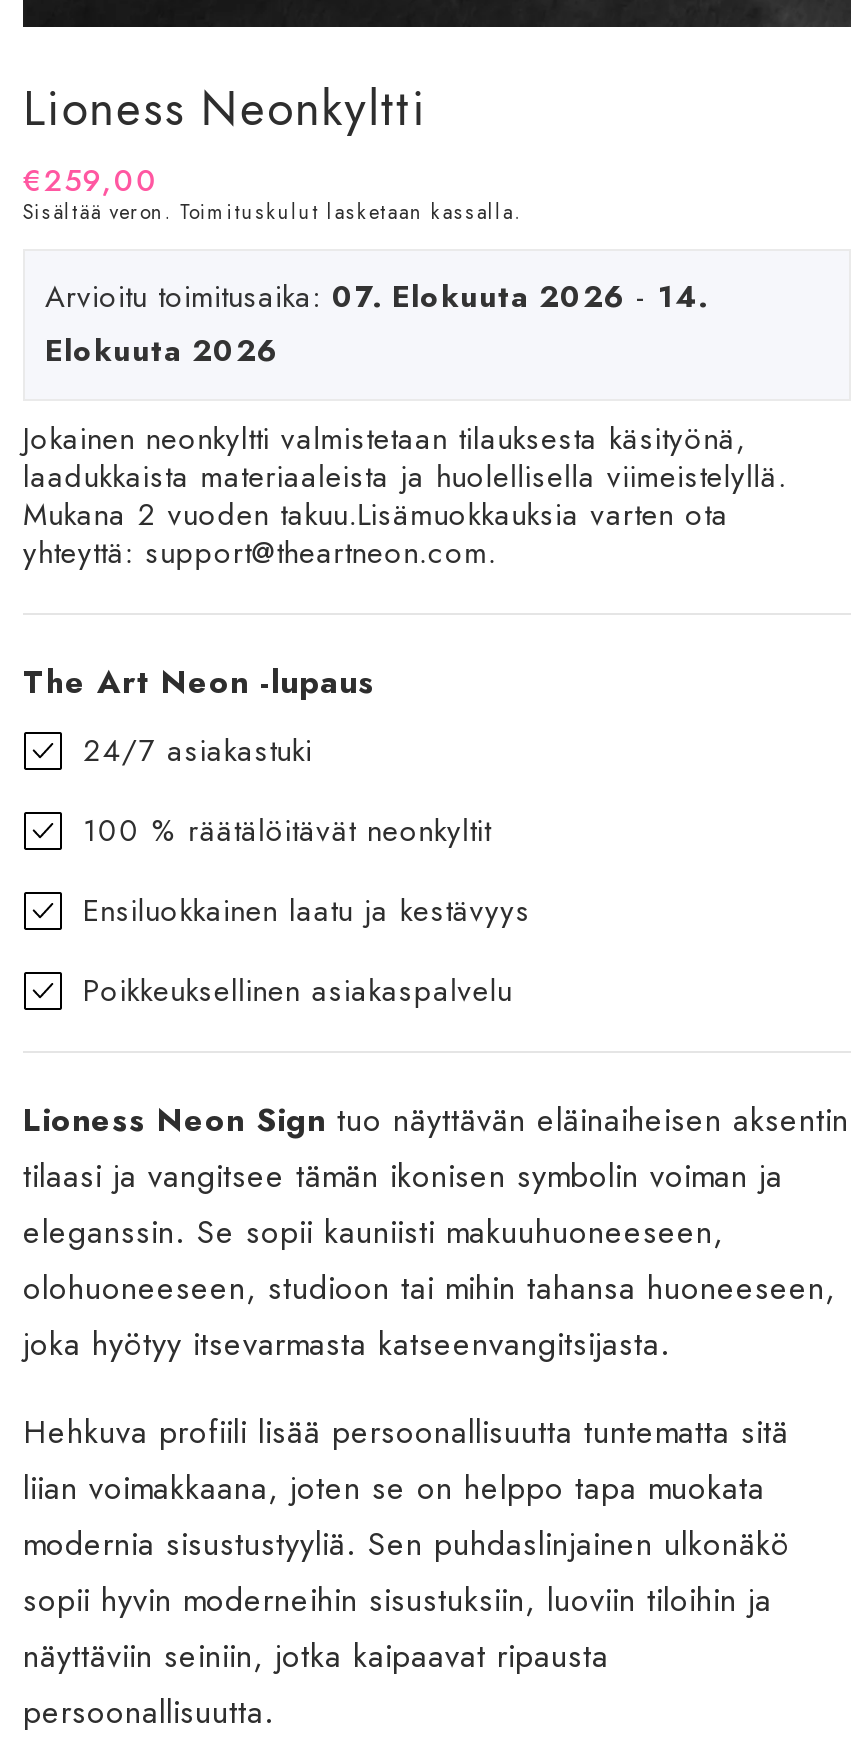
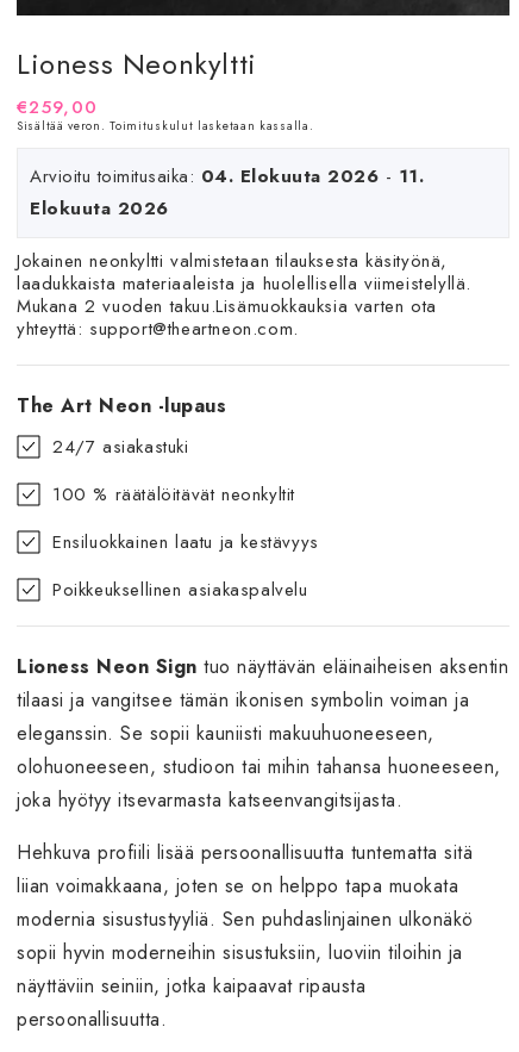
[45,275,707,319] Arvioitu toimitusaika: 07. Elokuuta 2026 - 14. -> [30,164,424,190] Arvioitu toimitusaika: 04. Elokuuta 2026 - 11.

